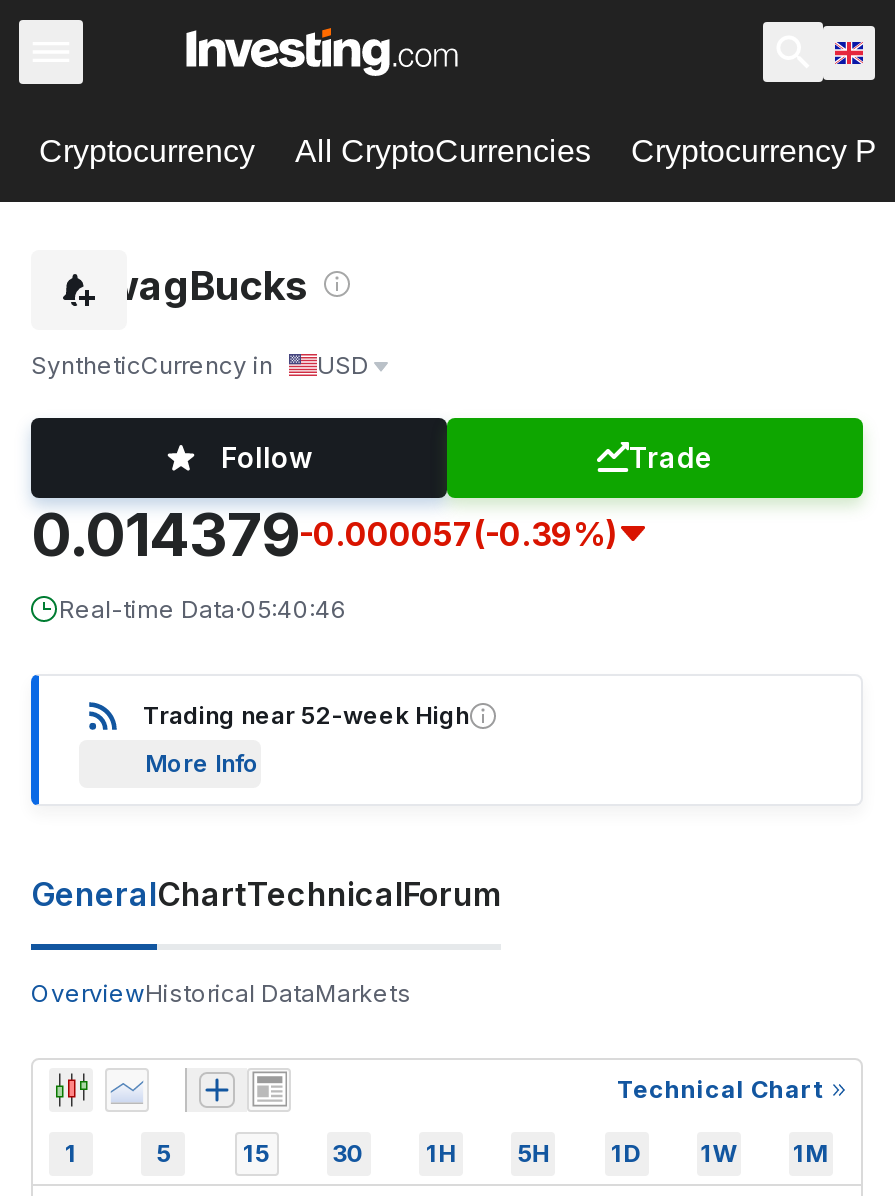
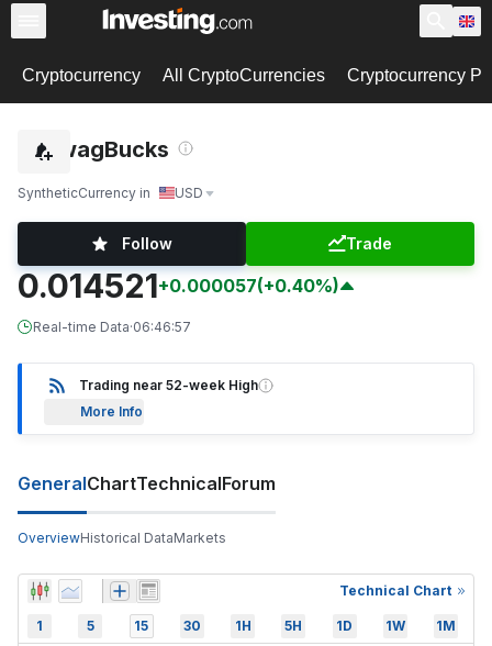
[31,498,617,570] 0.014379-0.000057(-0.39%) -> [18,266,339,305] 0.014521+0.000057(+0.40%)
[59,594,347,624] Real-time Data·05:40:46 -> [33,318,191,335] Real-time Data·06:46:57

